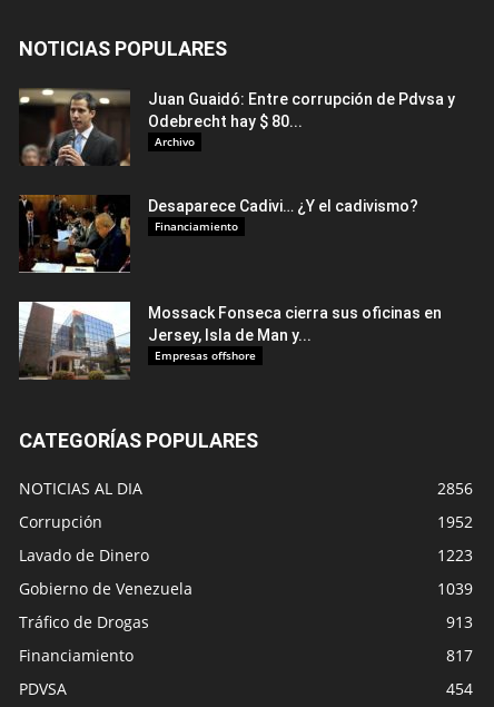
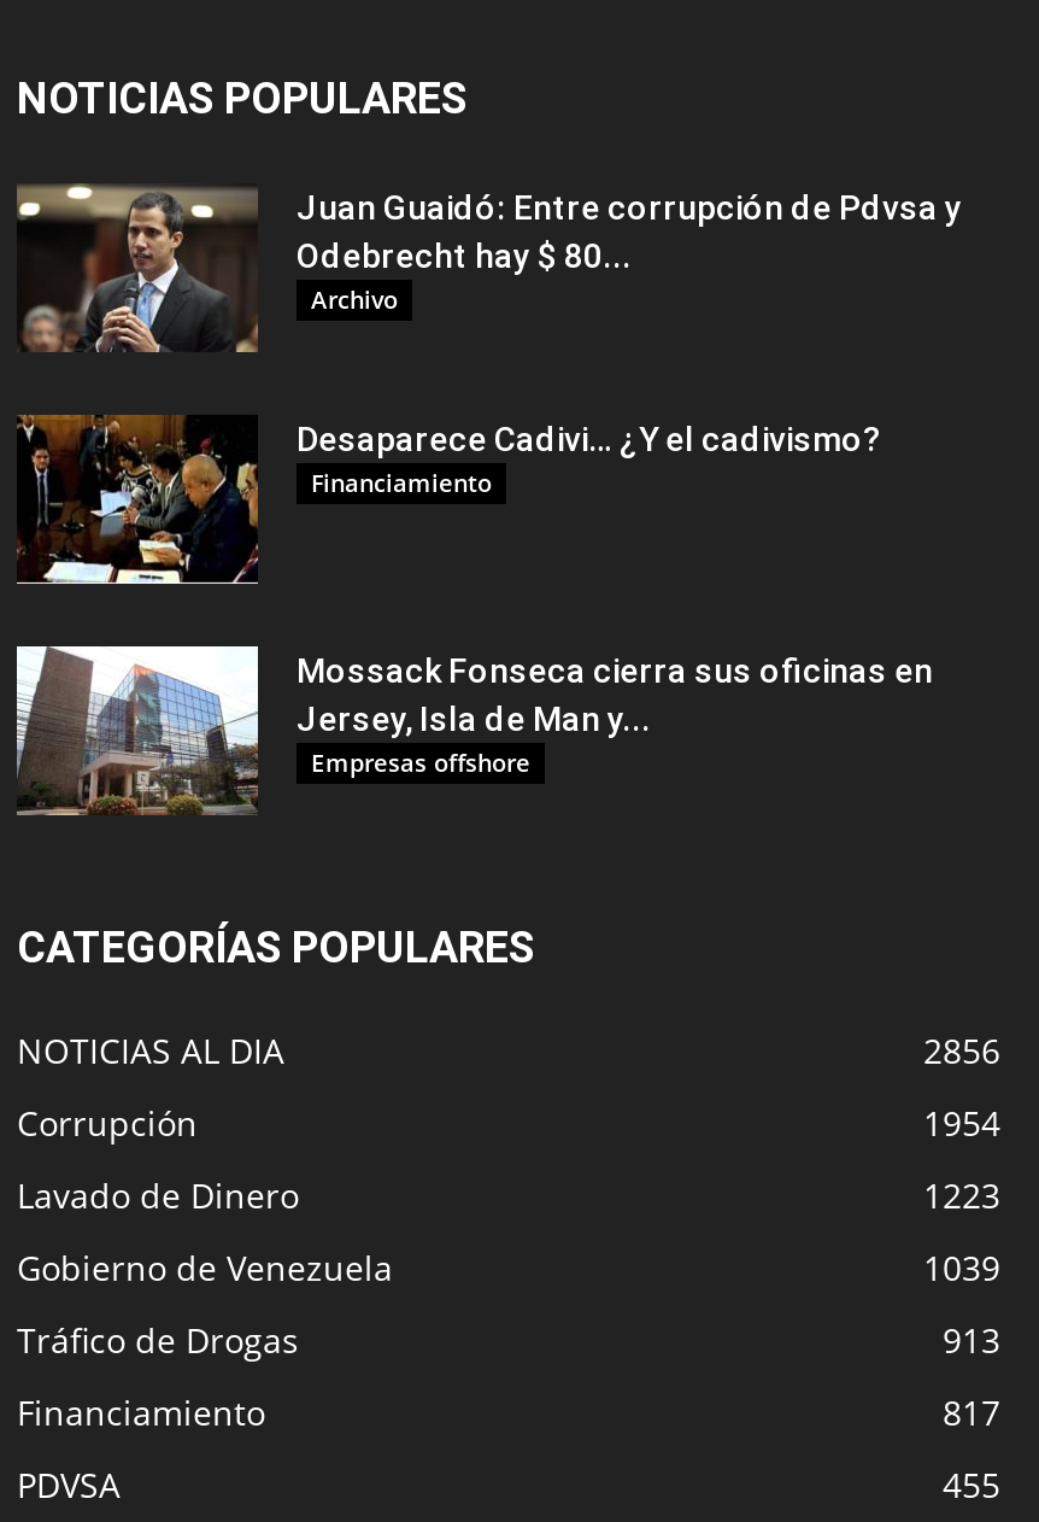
[437,511,473,533] 1952 -> [923,1098,1000,1144] 1954
[446,678,473,700] 454 -> [943,1460,1000,1506] 455

